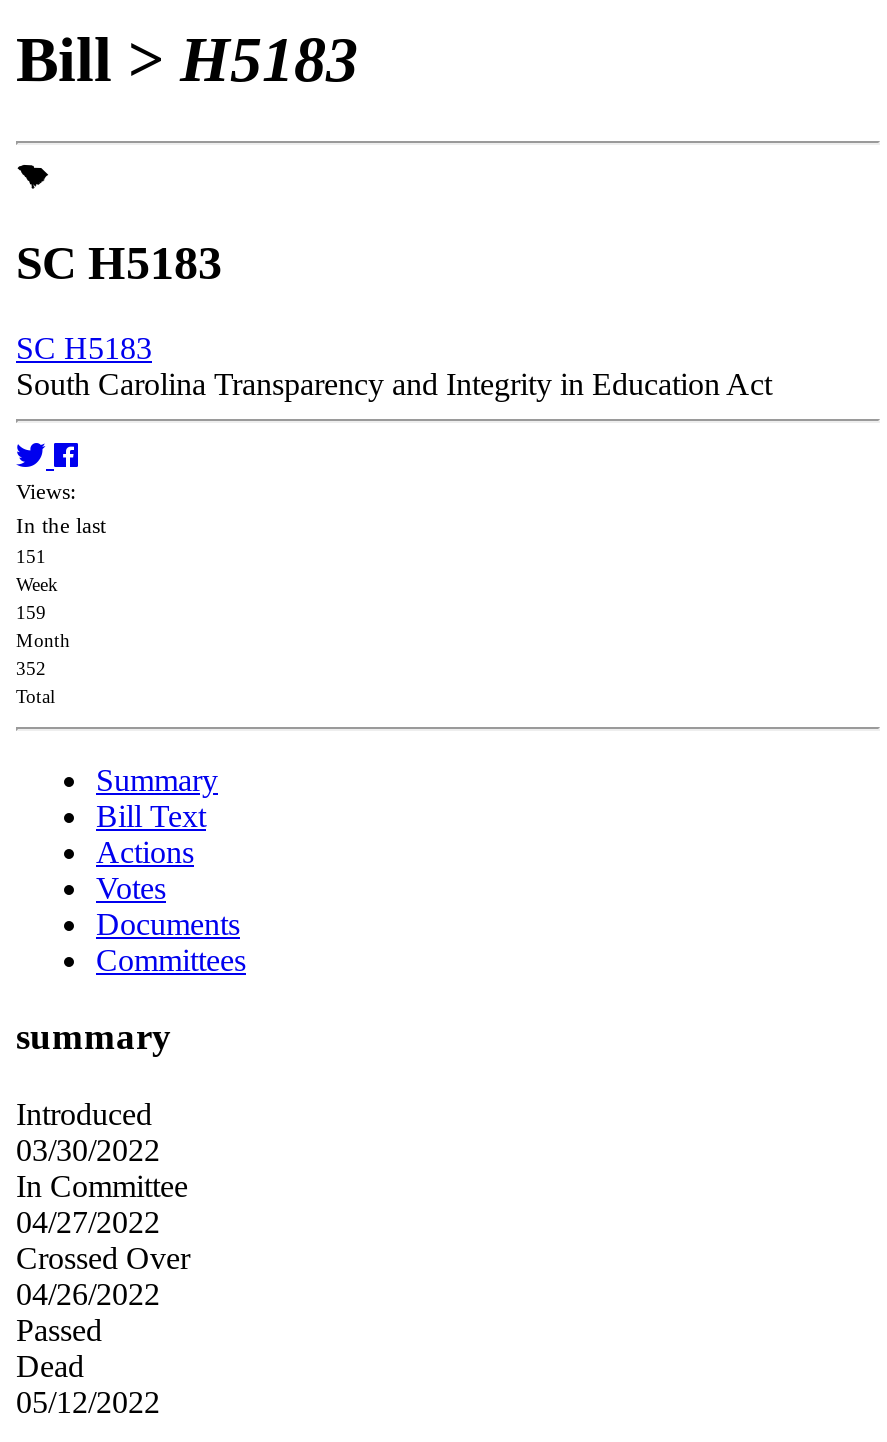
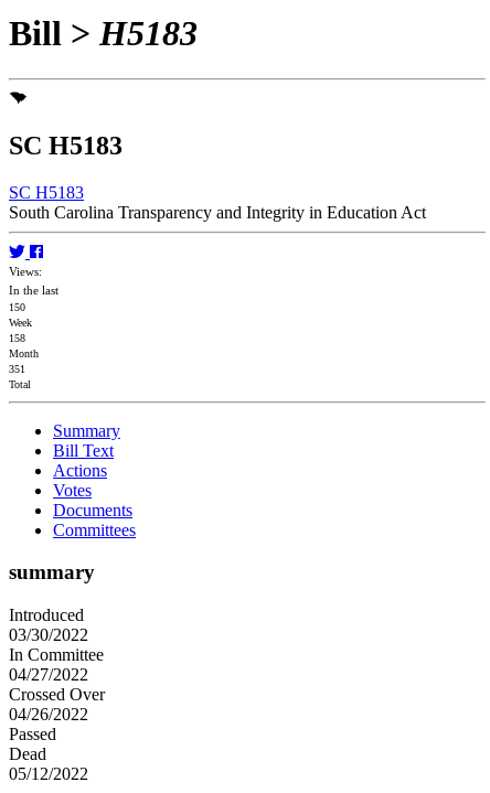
[16,544,46,566] 151 -> [9,301,25,313] 150
[16,600,46,622] 159 -> [9,331,25,344] 158
[16,656,46,678] 352 -> [9,362,25,374] 351

